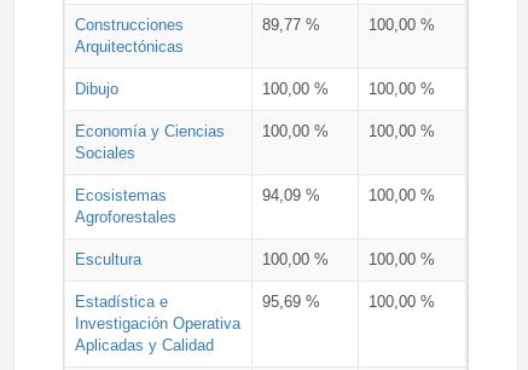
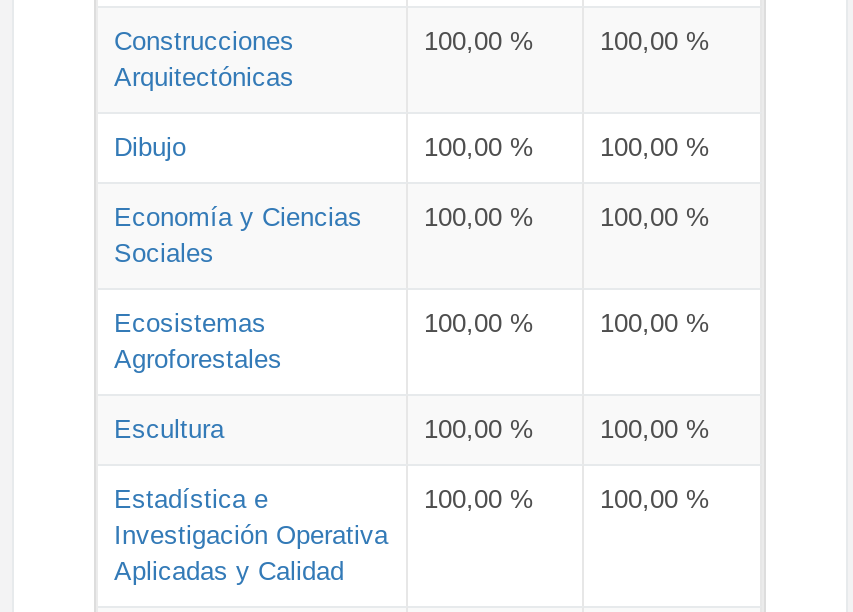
[262,15,320,33] 89,77 % -> [424,25,534,55] 100,00 %
[262,186,320,204] 94,09 % -> [424,307,534,337] 100,00 %
[262,292,320,310] 95,69 % -> [424,483,534,513] 100,00 %

